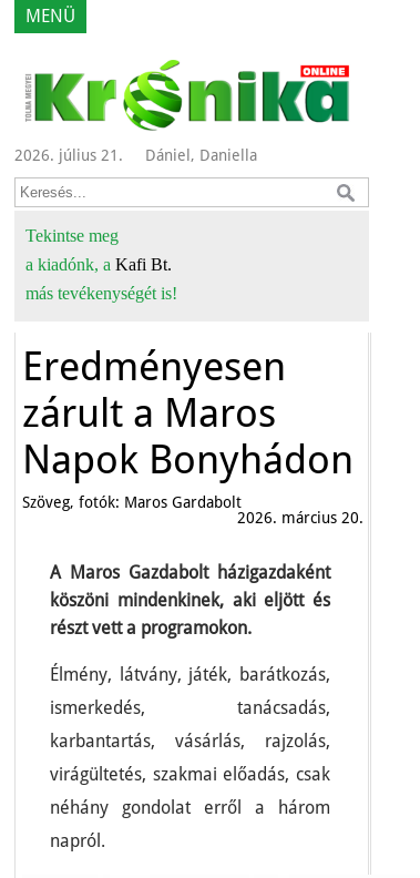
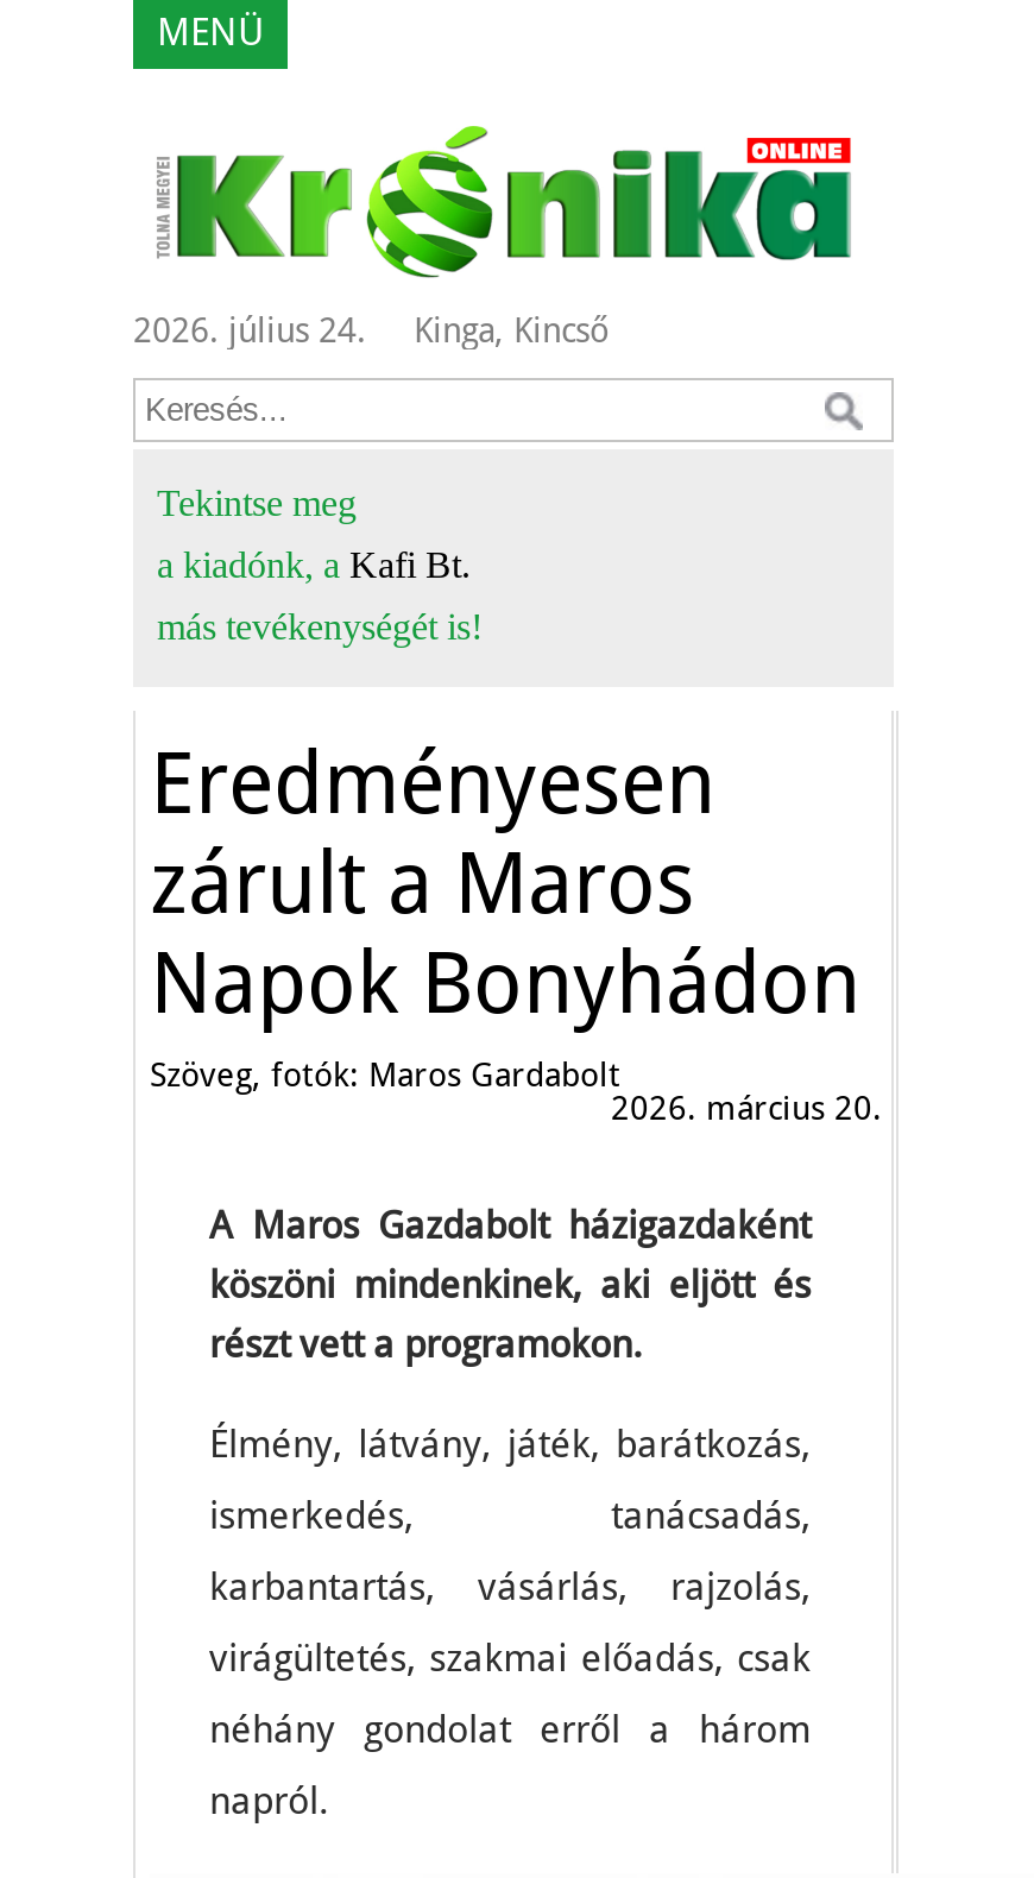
[14,146,257,164] 2026. július 21. | Dániel, Daniella -> [133,311,609,349] 2026. július 24. | Kinga, Kincső

